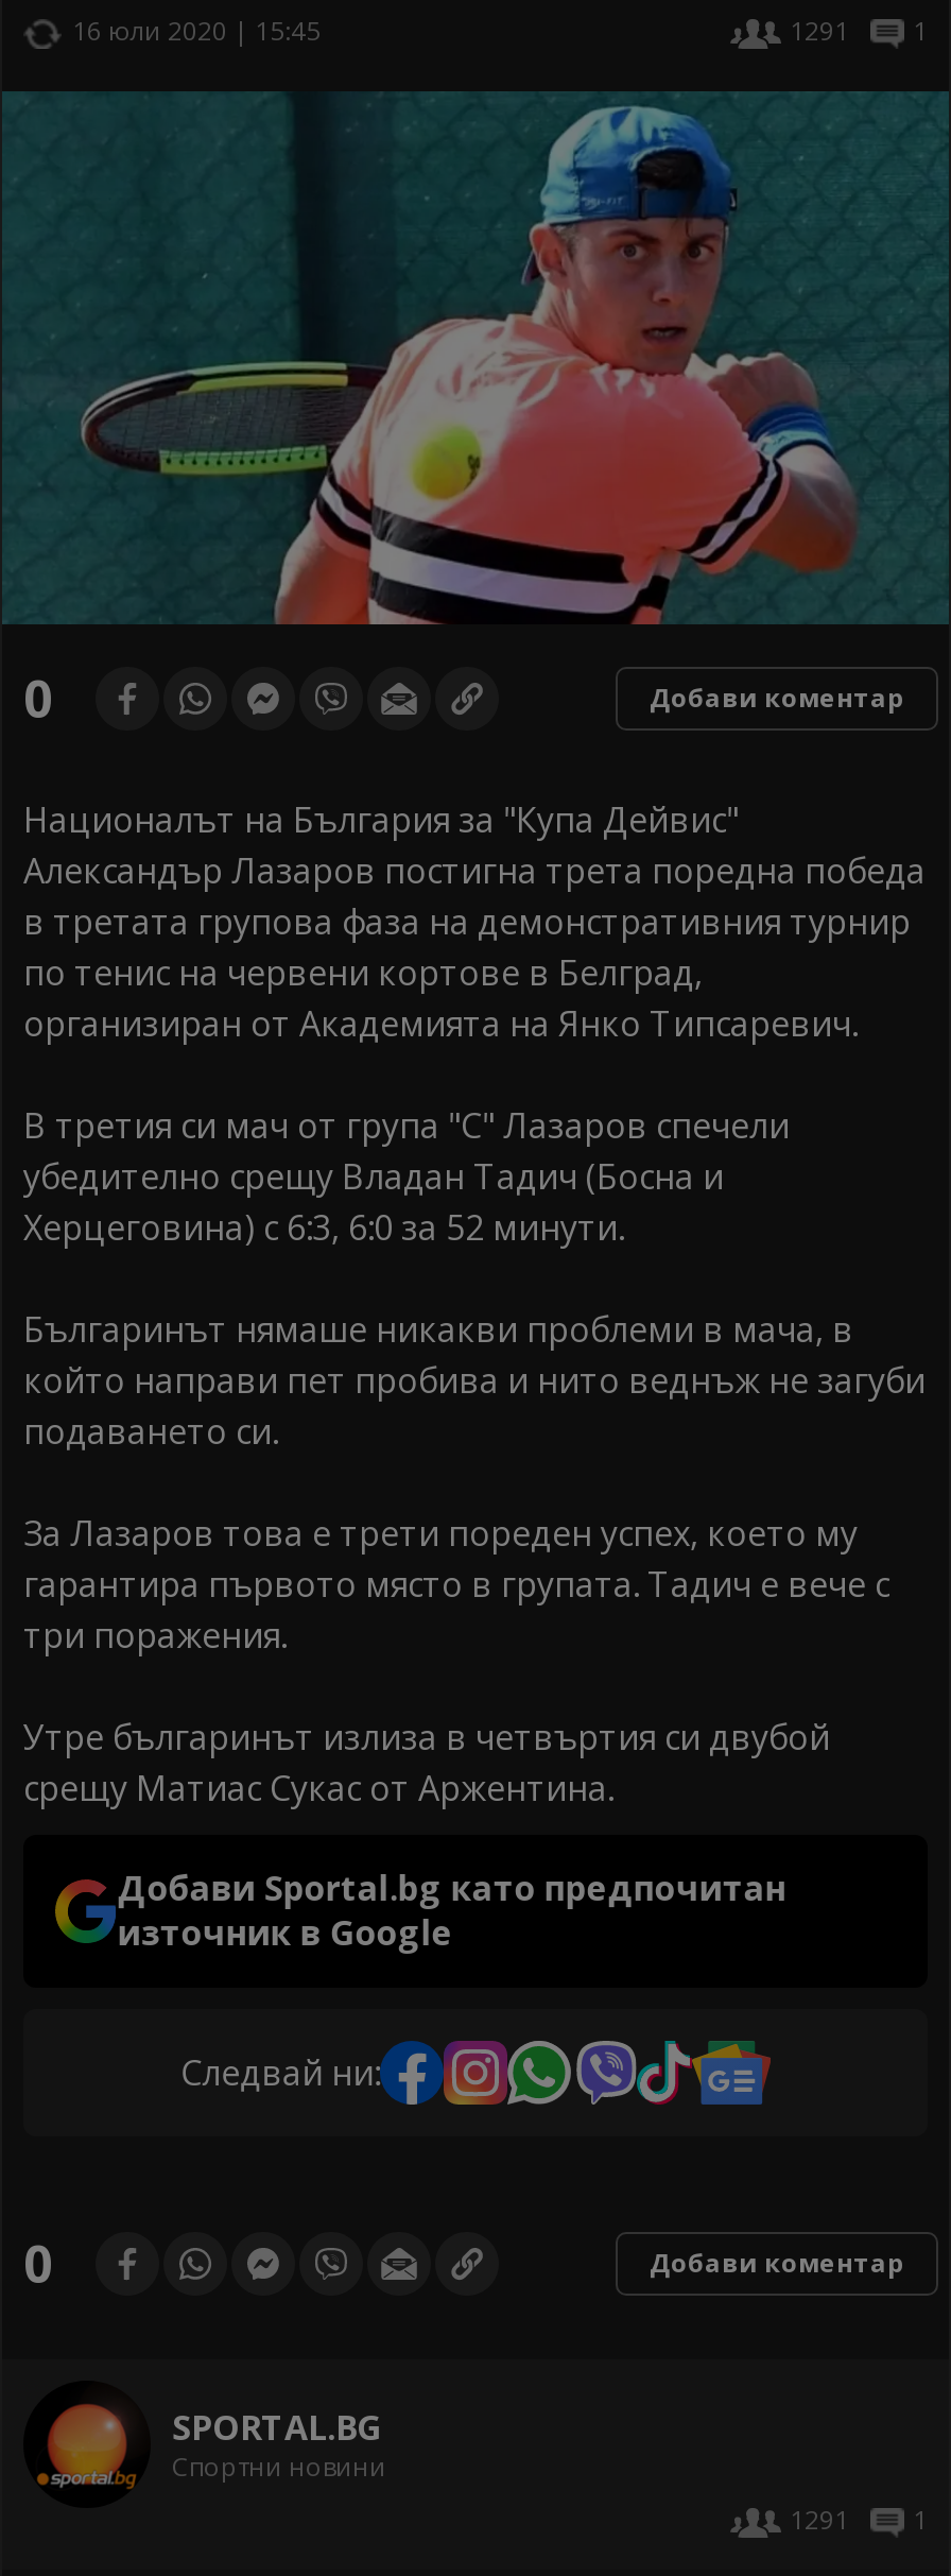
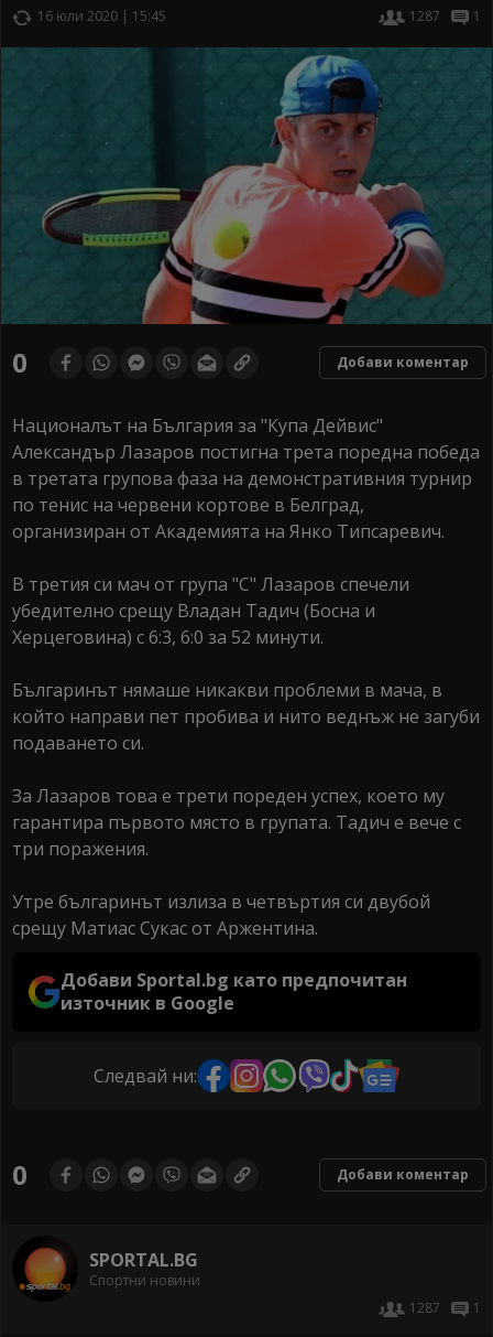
[790,13,928,49] 1291 1 -> [409,7,481,25] 1287 1
[790,2502,928,2538] 1291 1 -> [409,1299,481,1317] 1287 1

